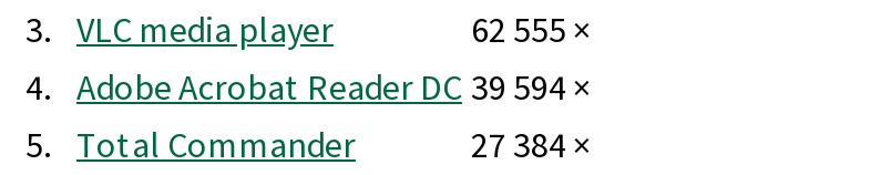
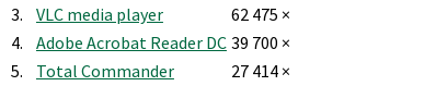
[471,7,591,52] 62 555 × -> [231,4,290,25] 62 475 ×
[25,65,591,109] 4. Adobe Acrobat Reader DC 39 594 × -> [11,32,290,54] 4. Adobe Acrobat Reader DC 39 700 ×
[471,122,591,167] 27 384 × -> [231,60,290,82] 27 414 ×

